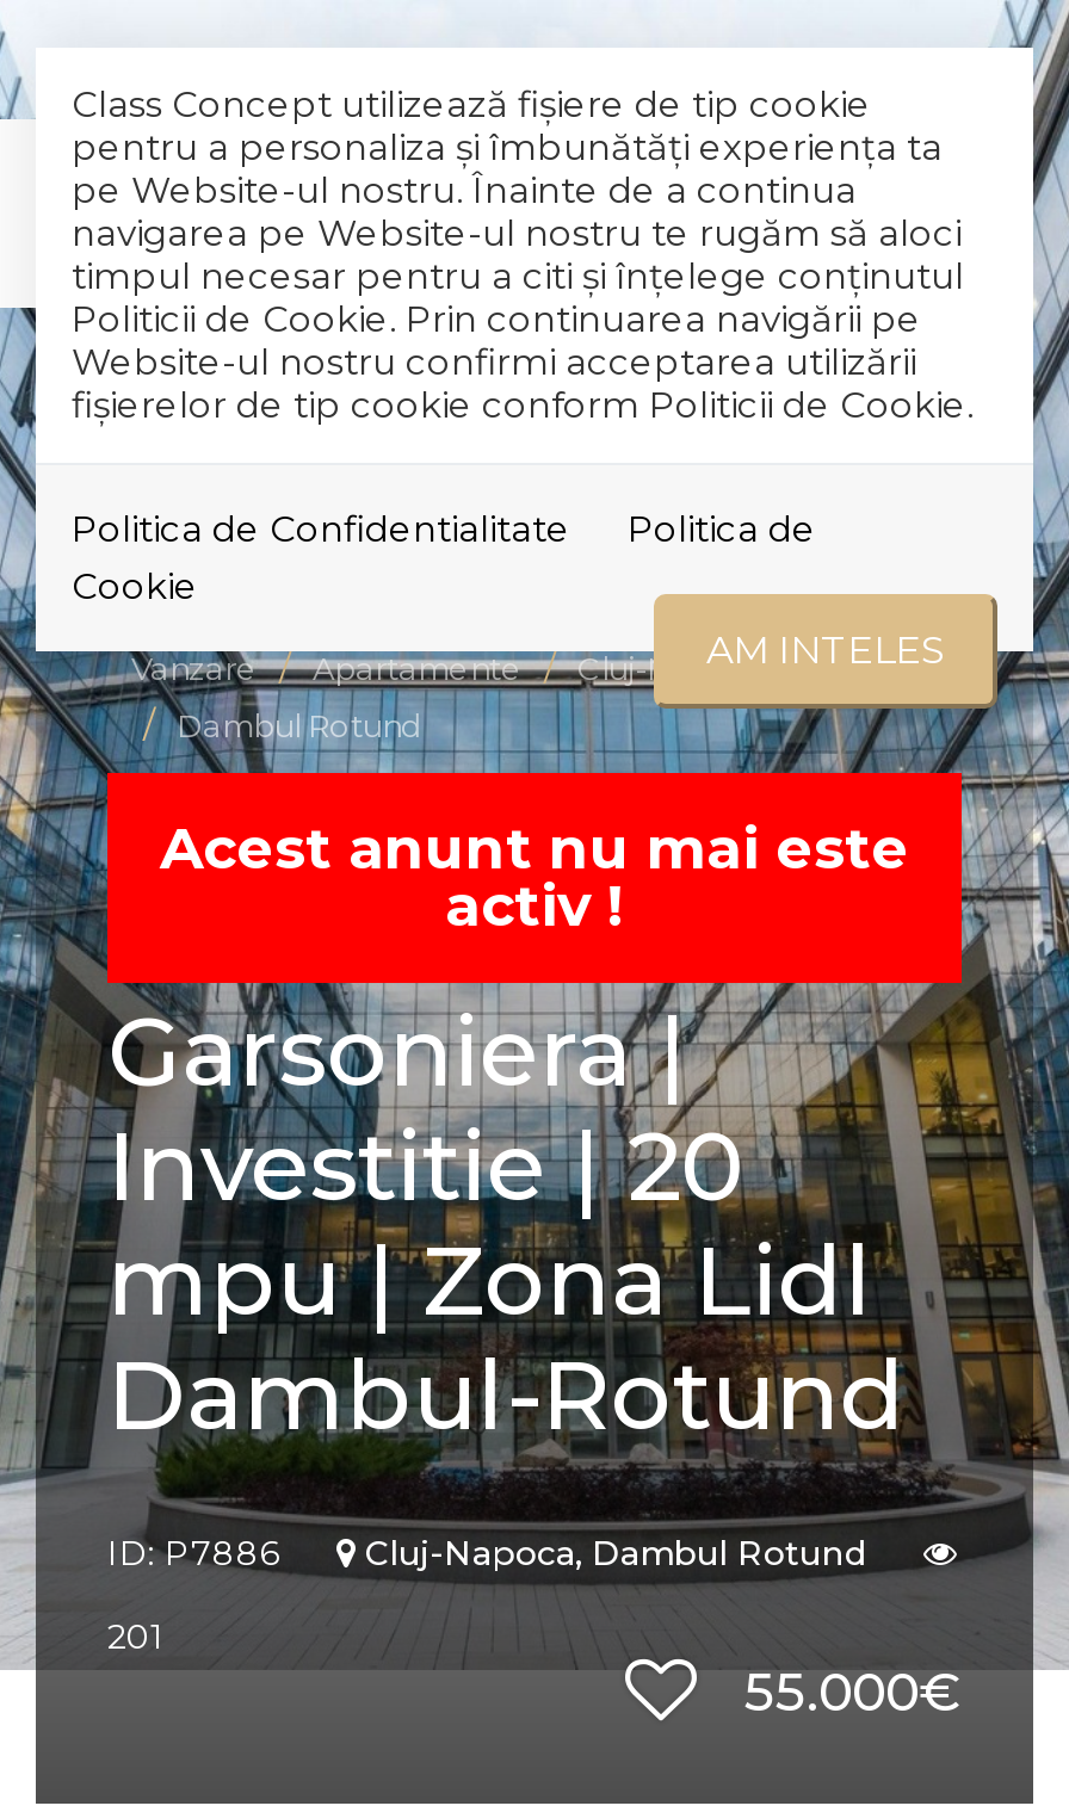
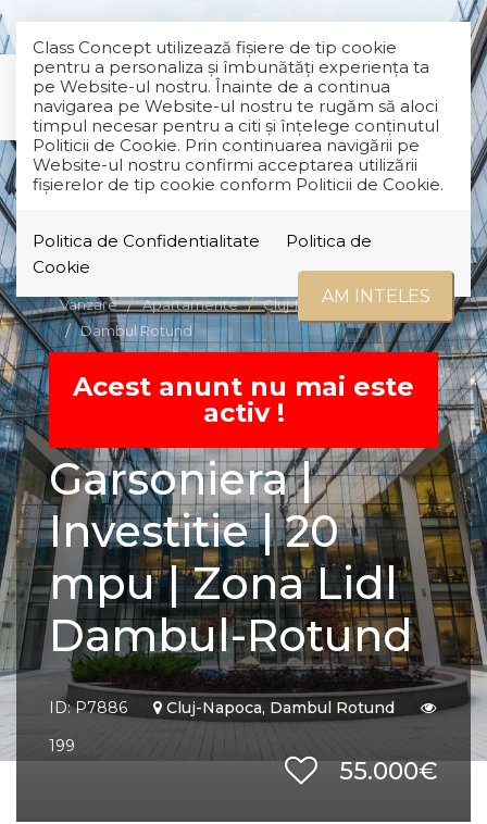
[107,1615,165,1658] 201 -> [49,736,75,756] 199

